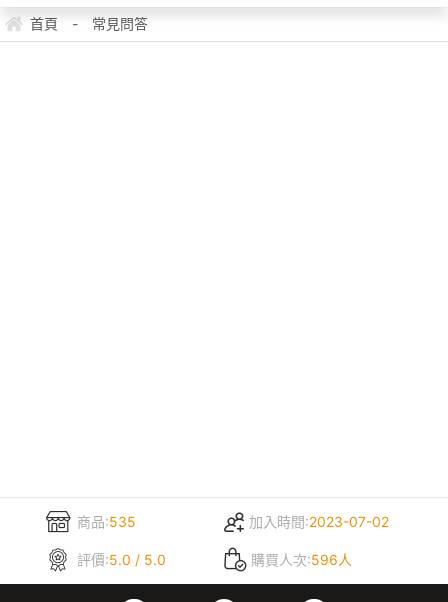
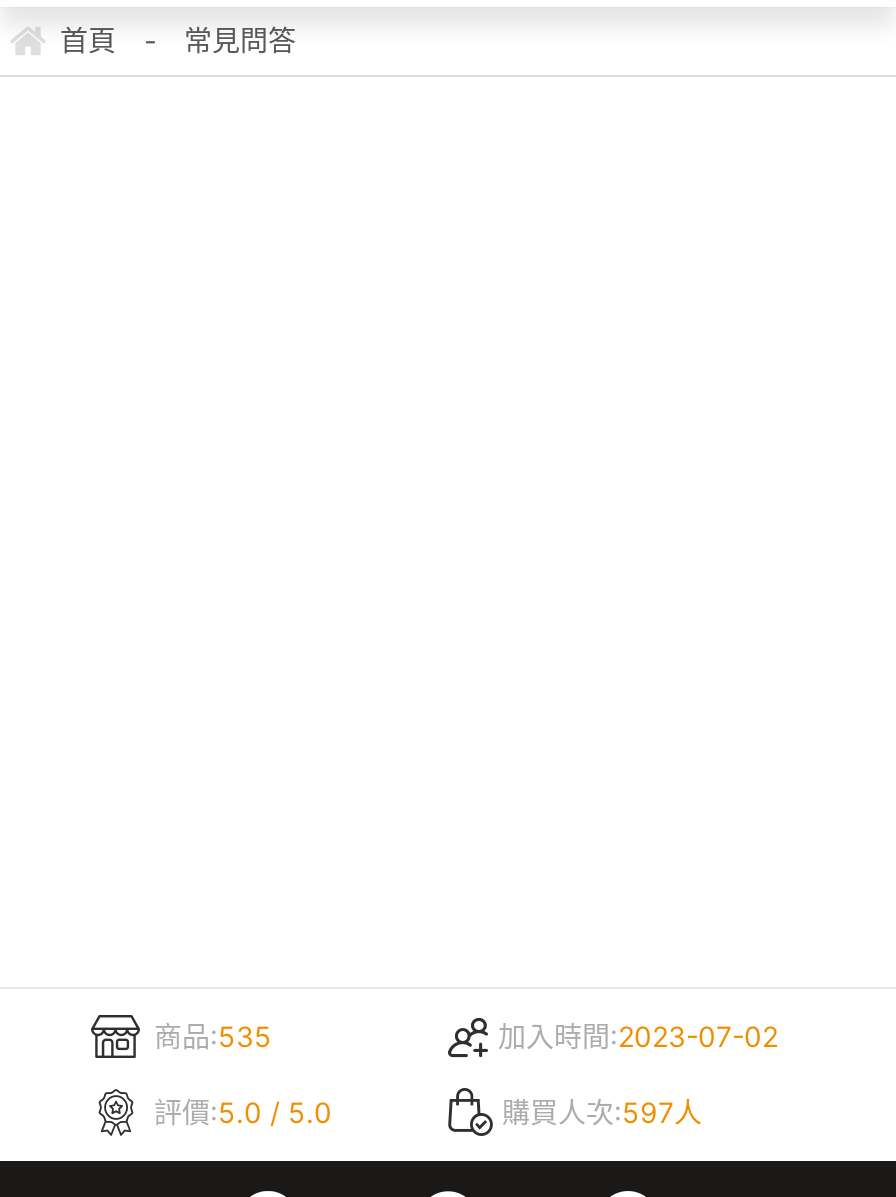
[251,551,352,568] 購買人次:596人 -> [502,1095,702,1129] 購買人次:597人

